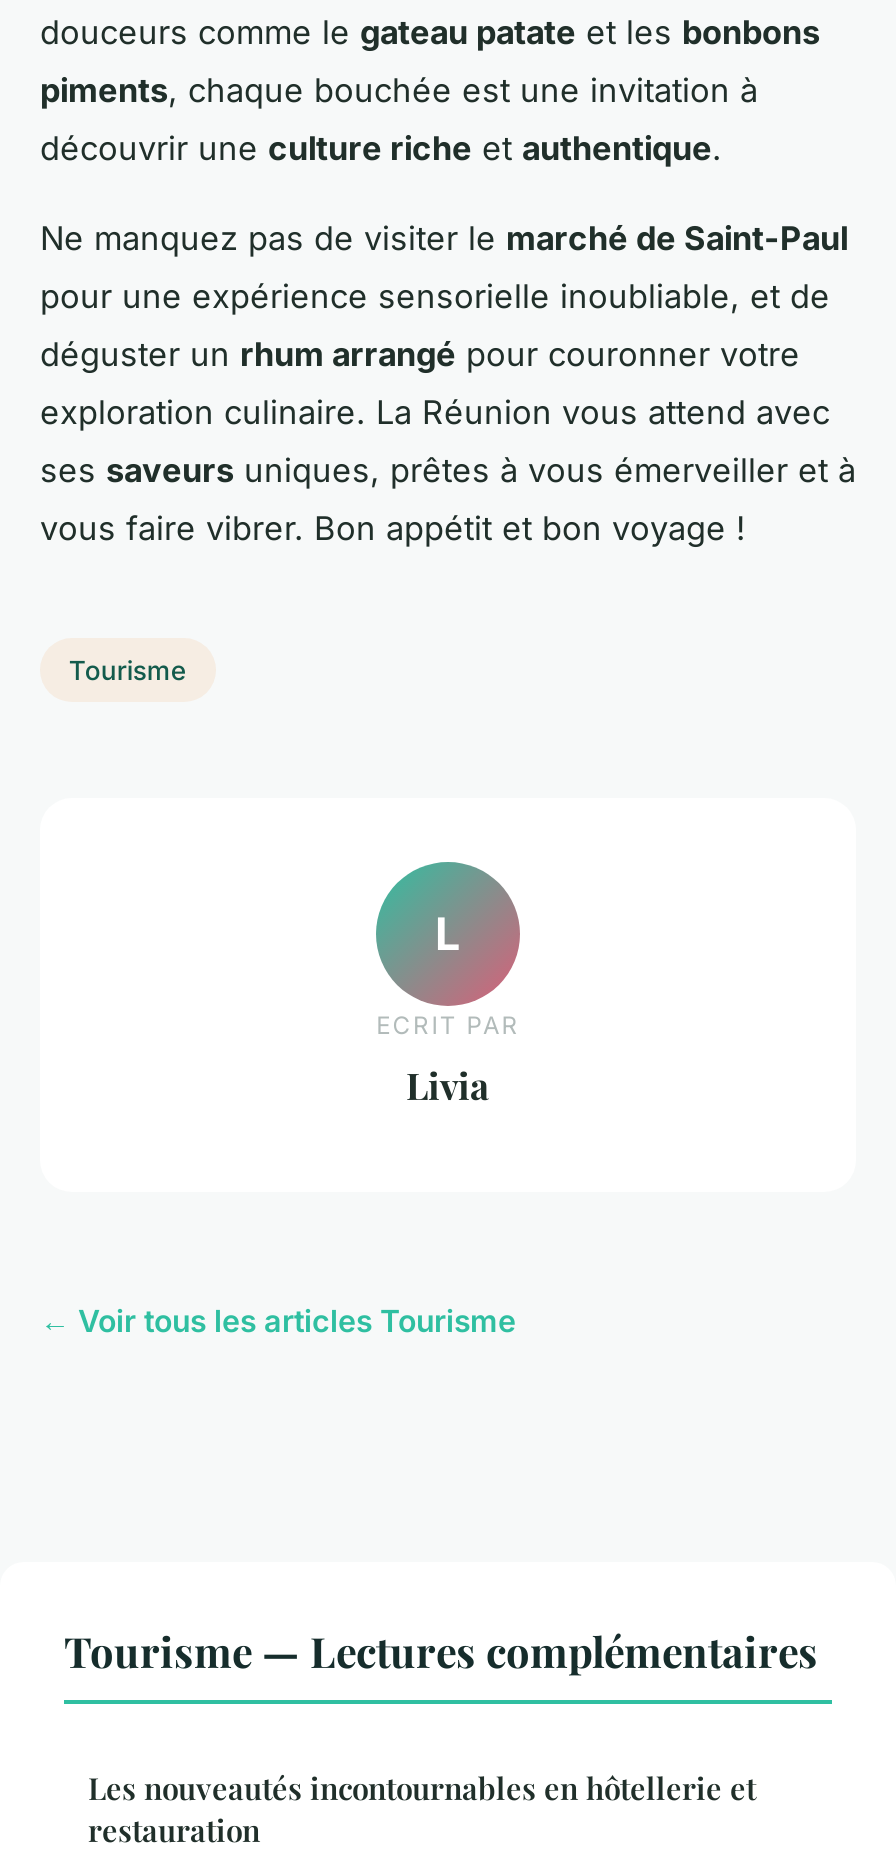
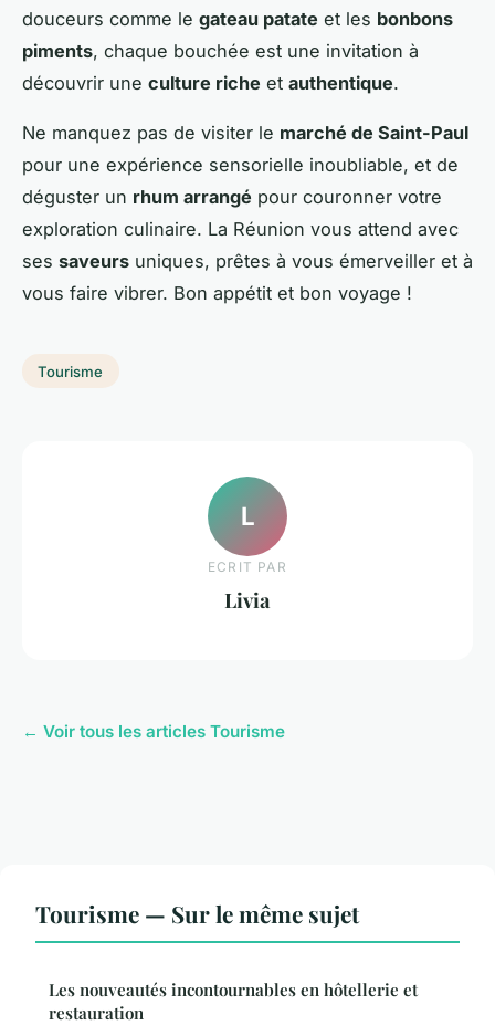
[64,1622,818,1678] Tourisme — Lectures complémentaires -> [35,898,359,929] Tourisme — Sur le même sujet

